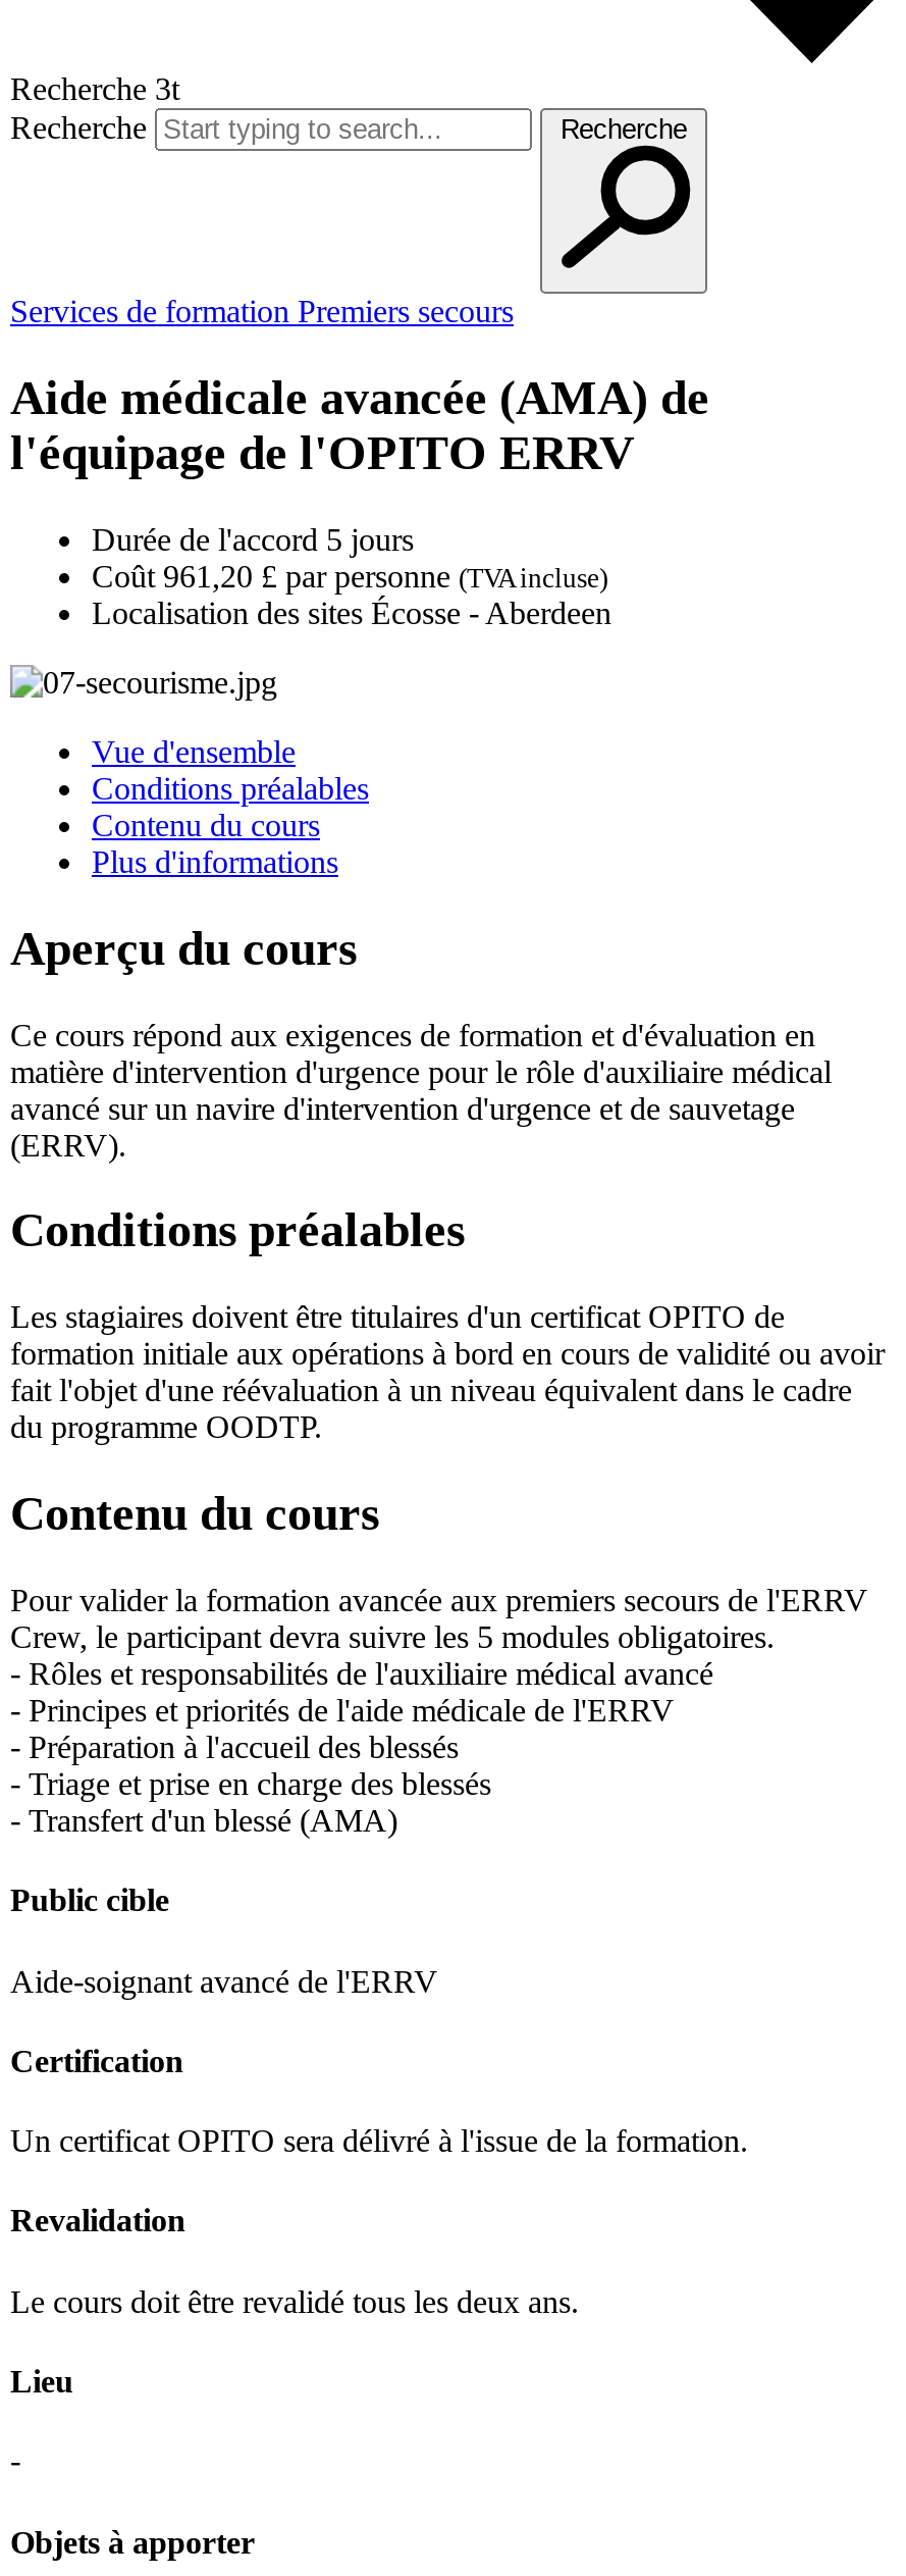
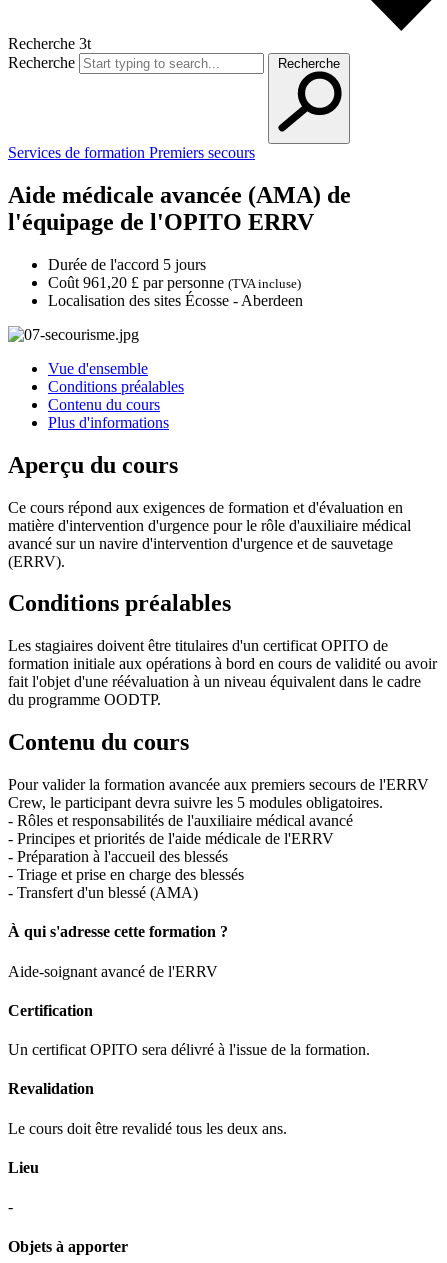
[10,1883,169,1918] Public cible -> [8,923,228,940] À qui s'adresse cette formation ?

